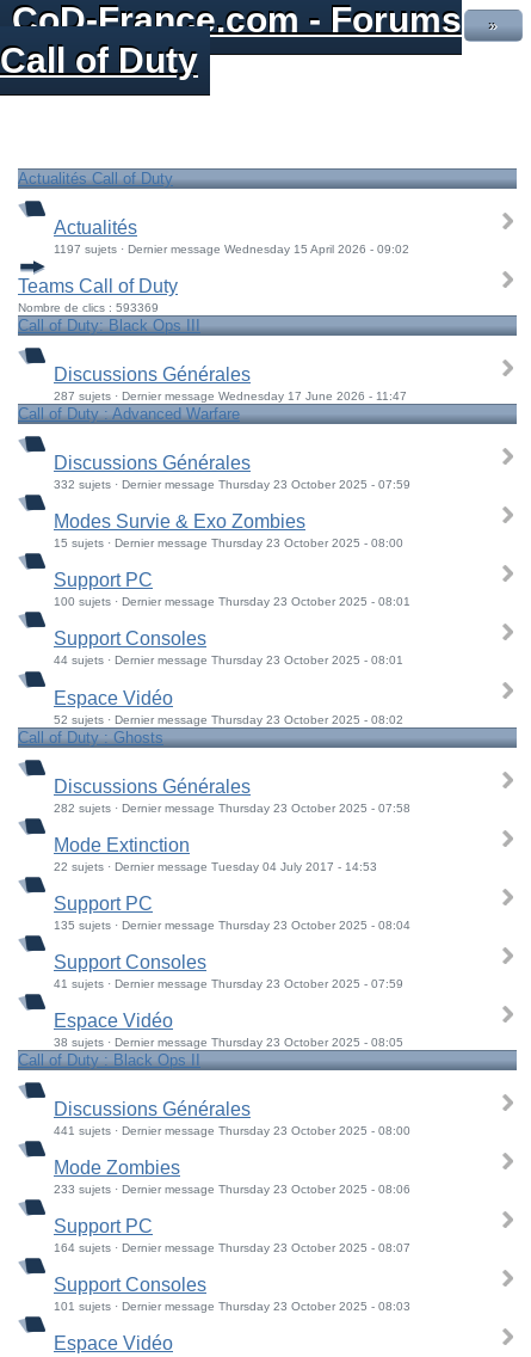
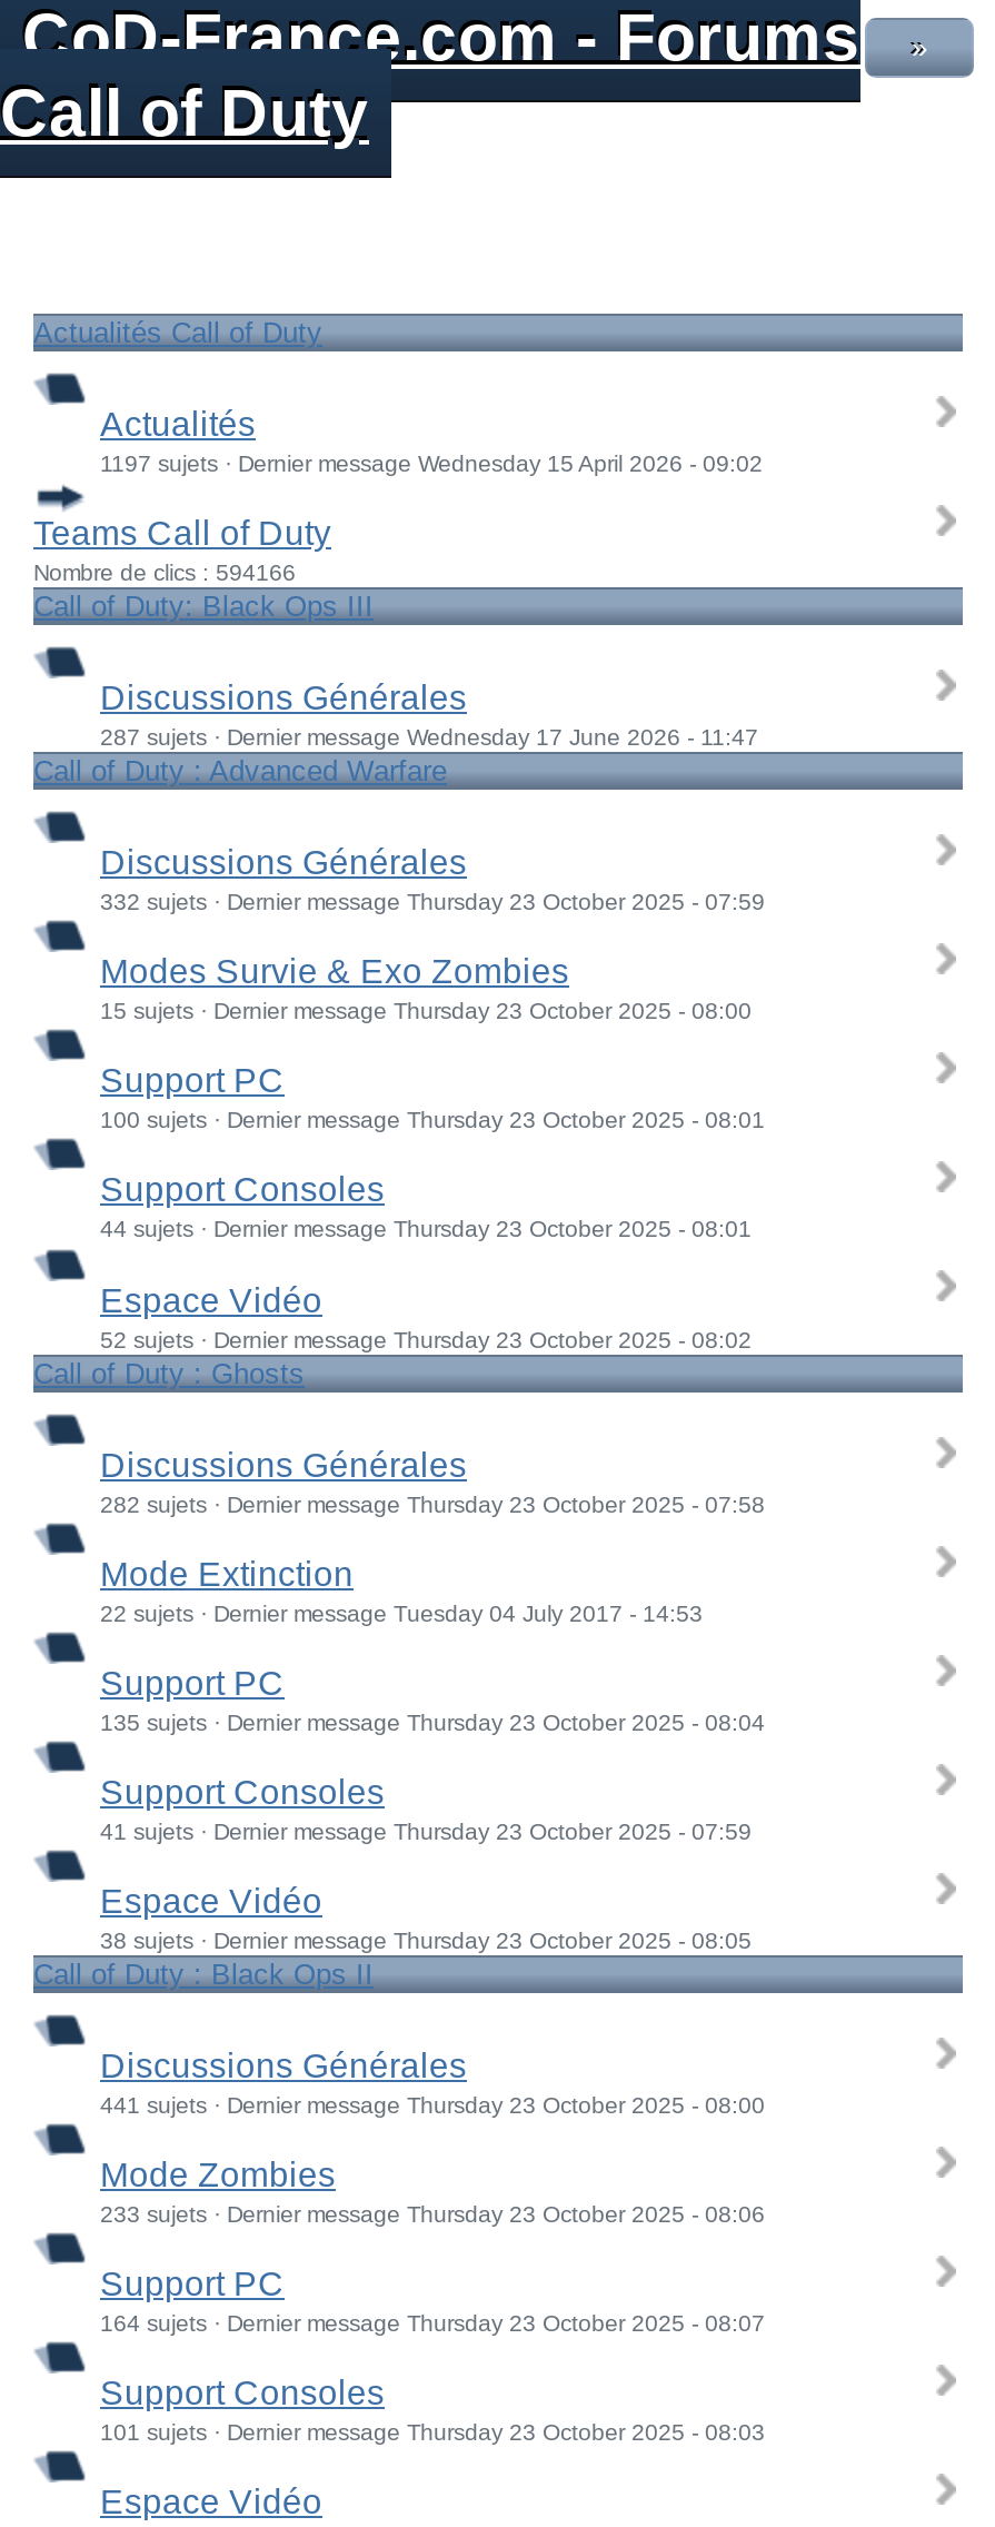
[18,301,159,314] Nombre de clics : 593369 -> [33,561,296,585] Nombre de clics : 594166

